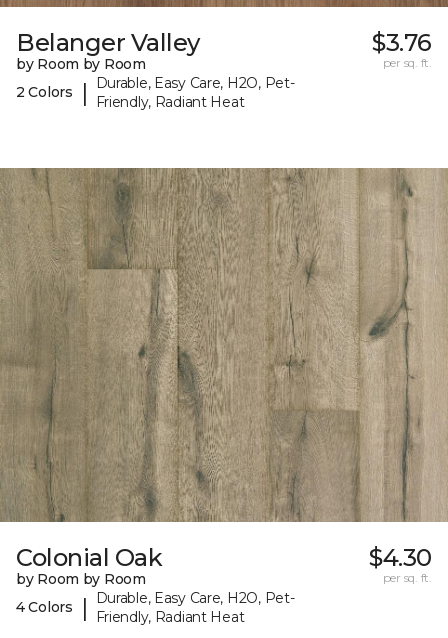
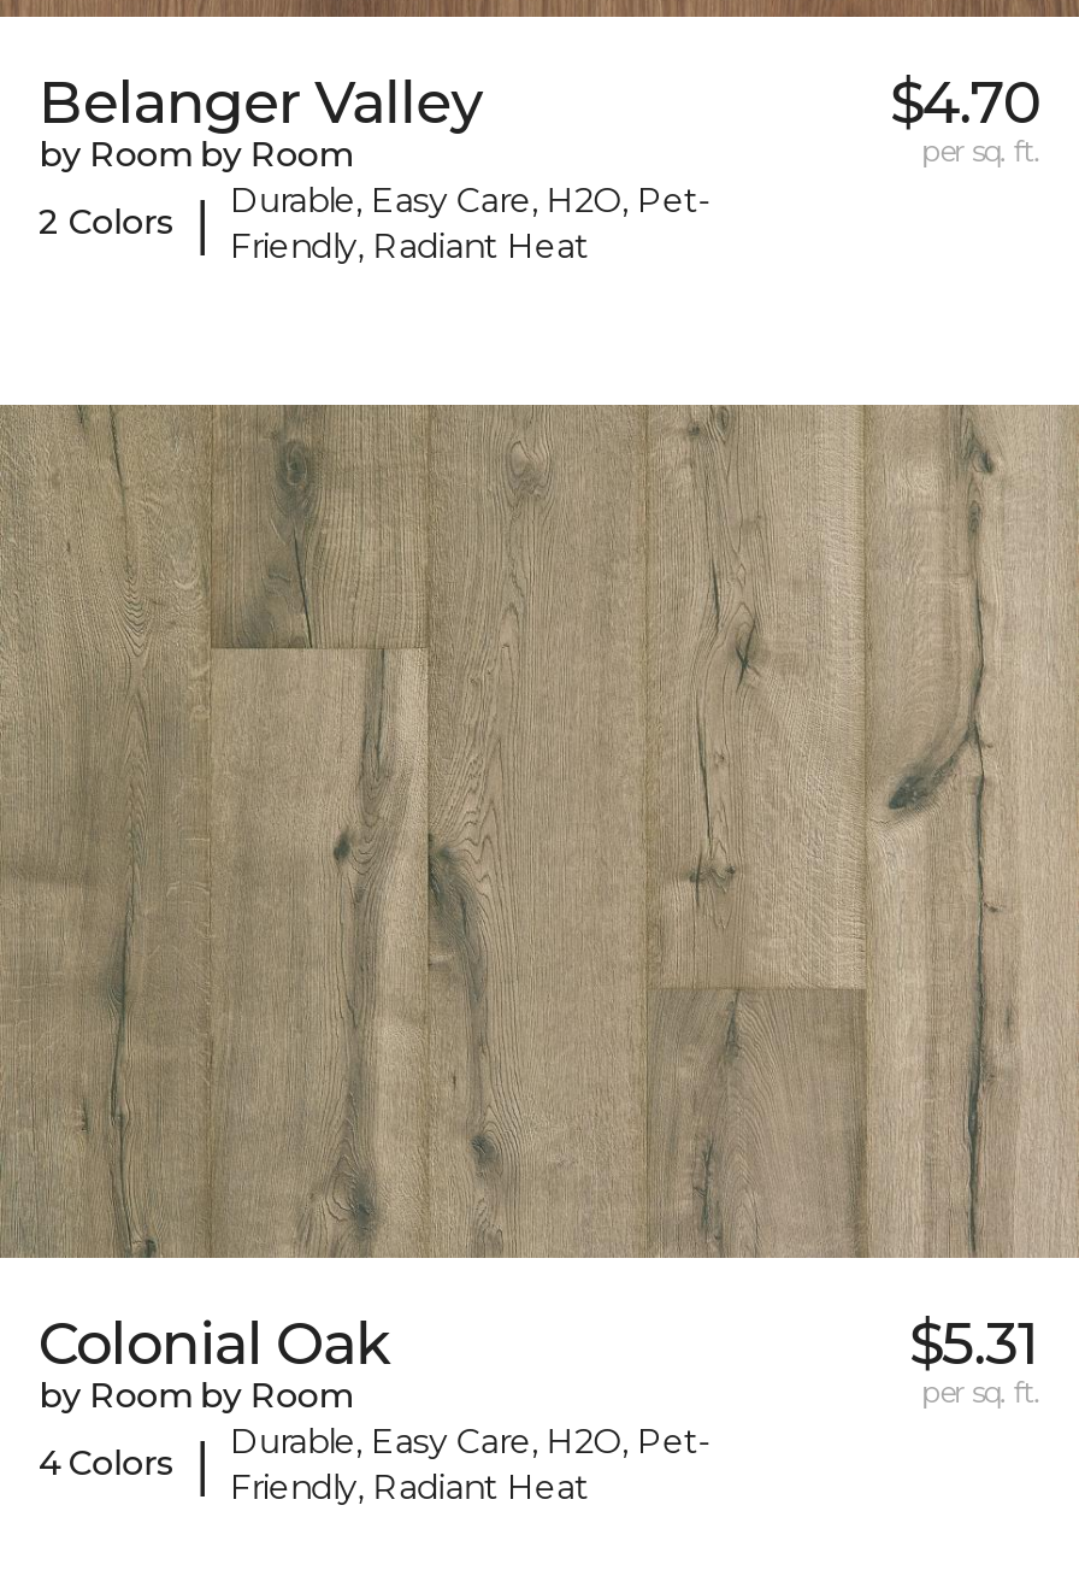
[372,28,432,57] $3.76 -> [890,67,1040,137] $4.70
[369,543,432,572] $4.30 -> [909,1308,1040,1378] $5.31

